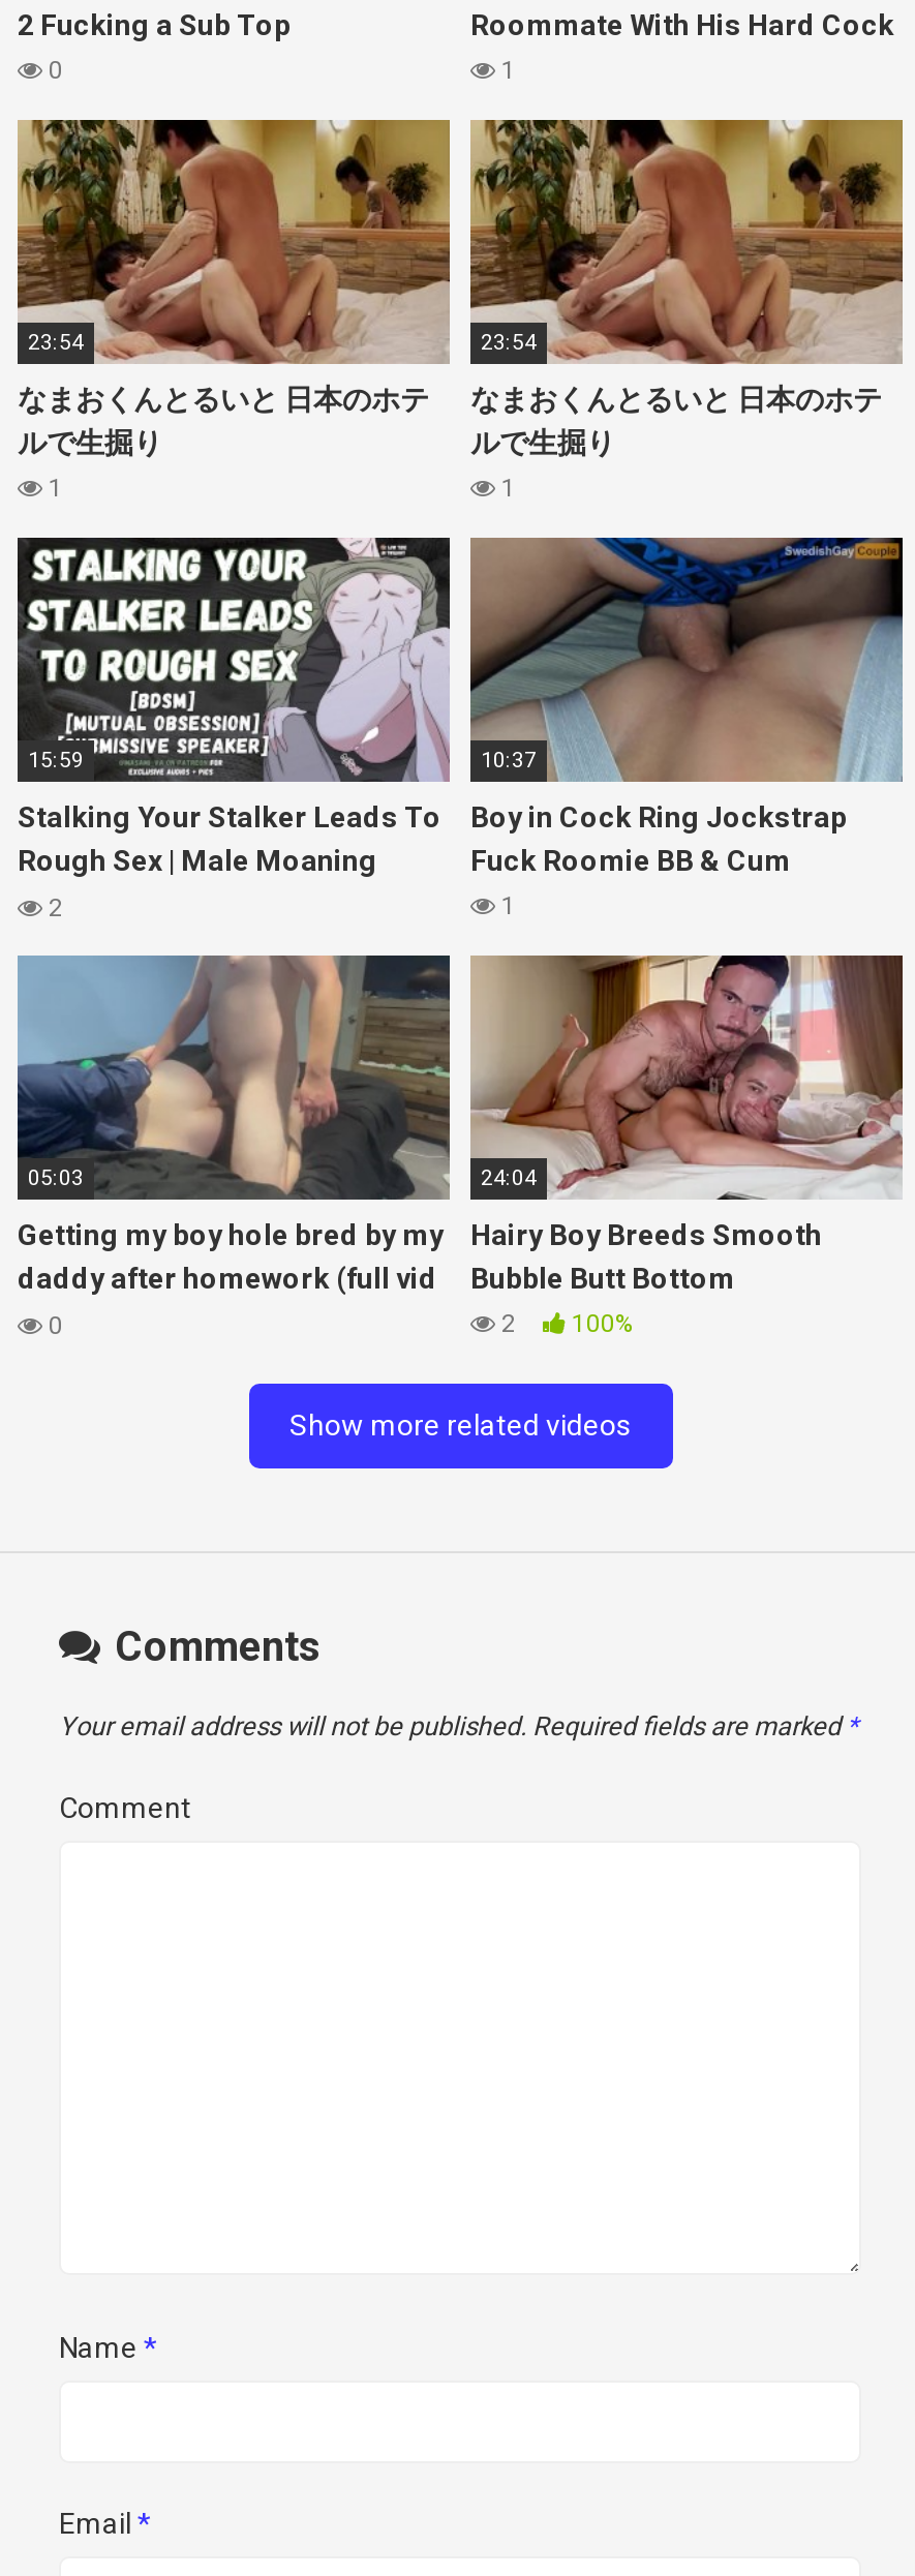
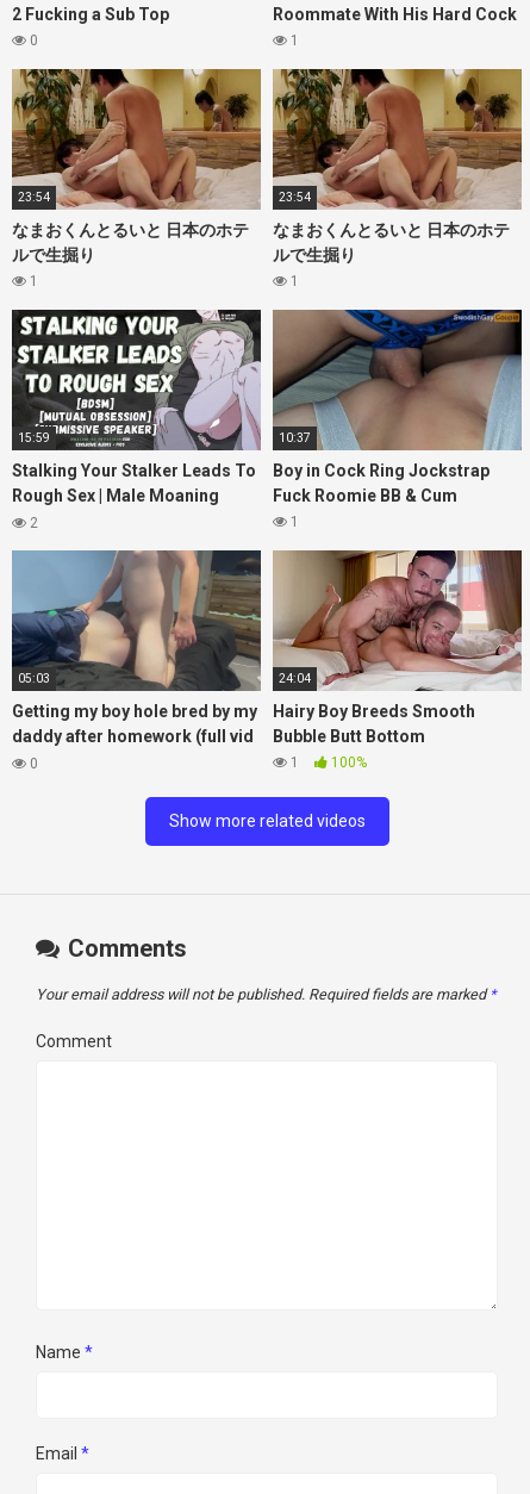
[495,1308,634,1337] 2 100% -> [287,754,367,770] 1 100%

